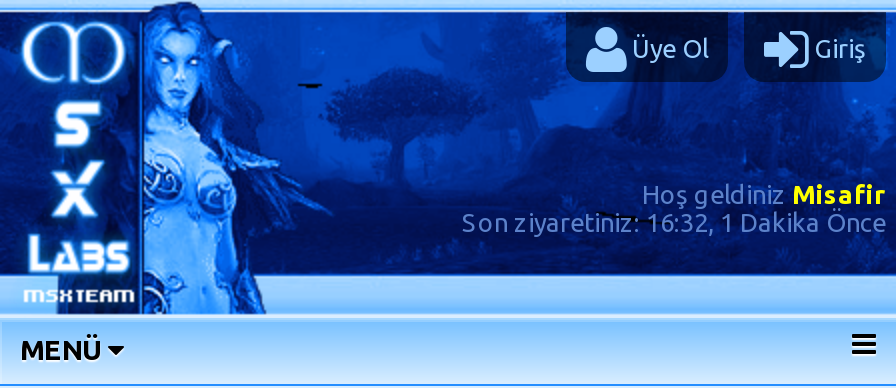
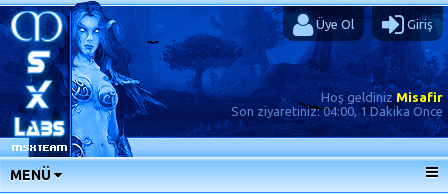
[462,208,886,236] Son ziyaretiniz: 16:32, 1 Dakika Önce -> [231,104,443,118] Son ziyaretiniz: 04:00, 1 Dakika Önce

